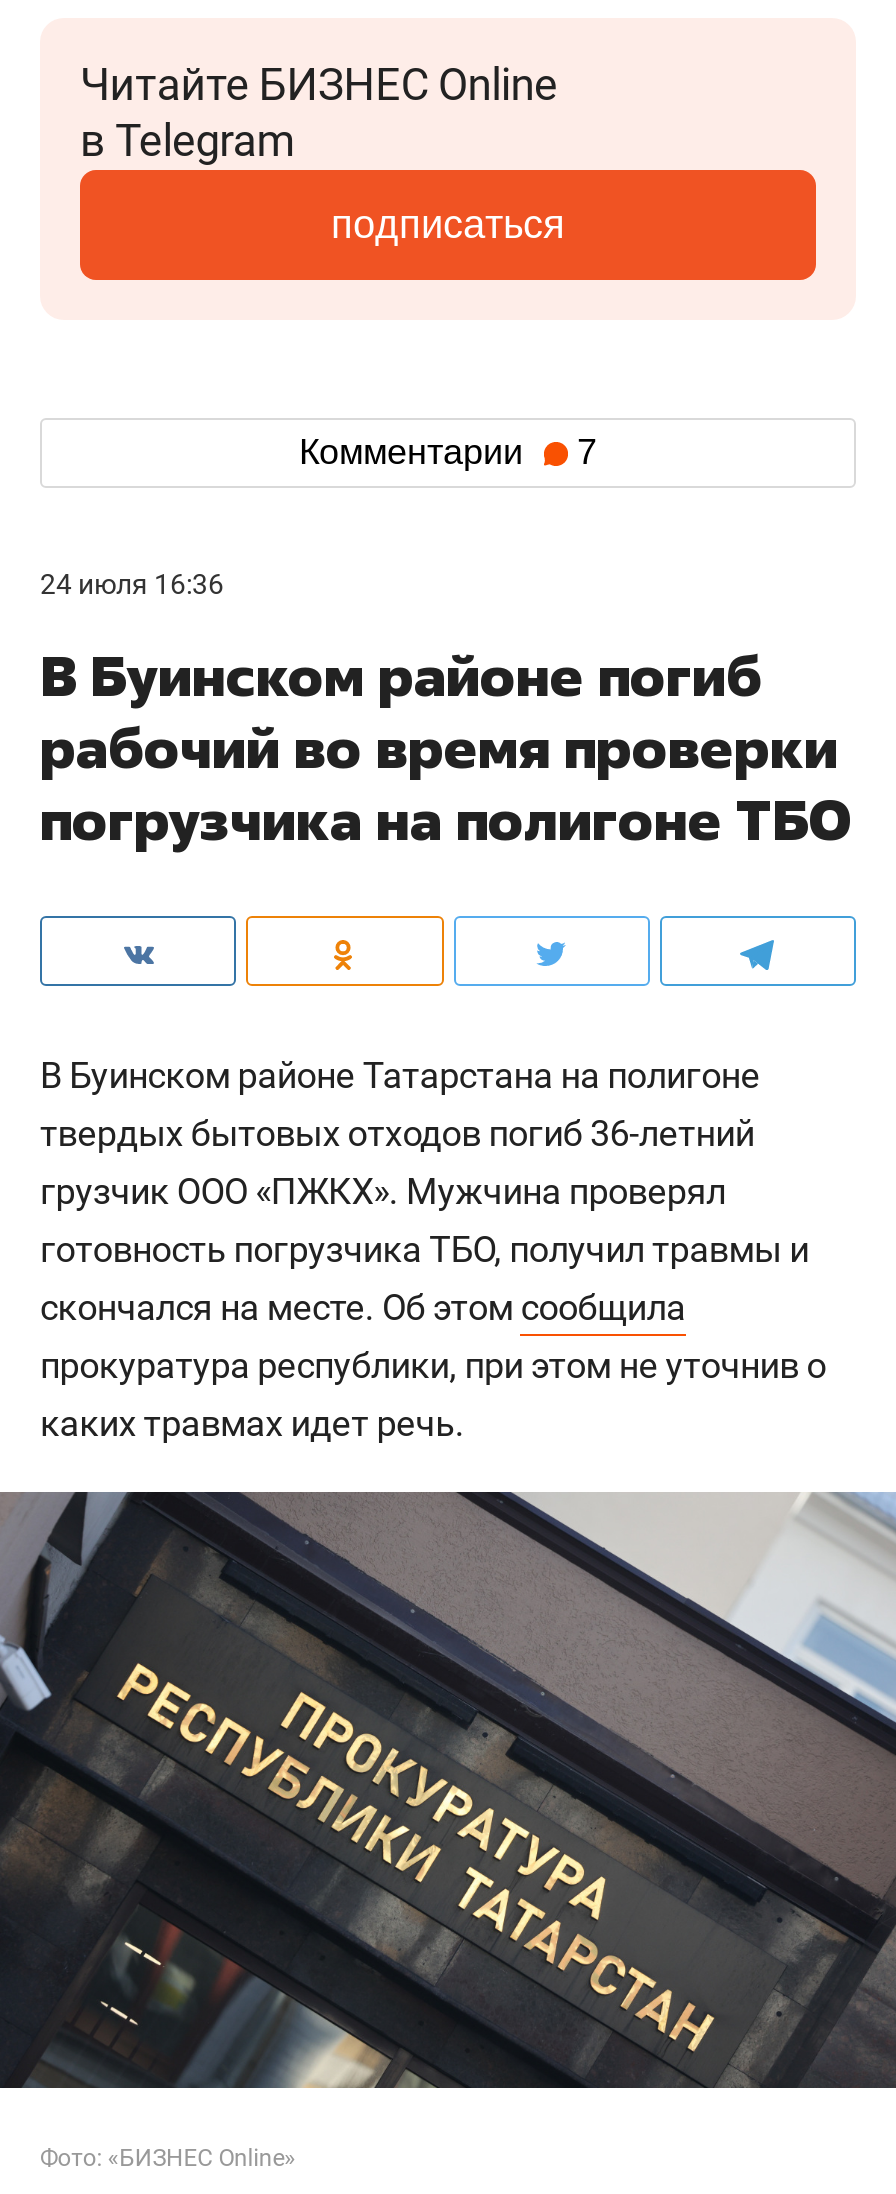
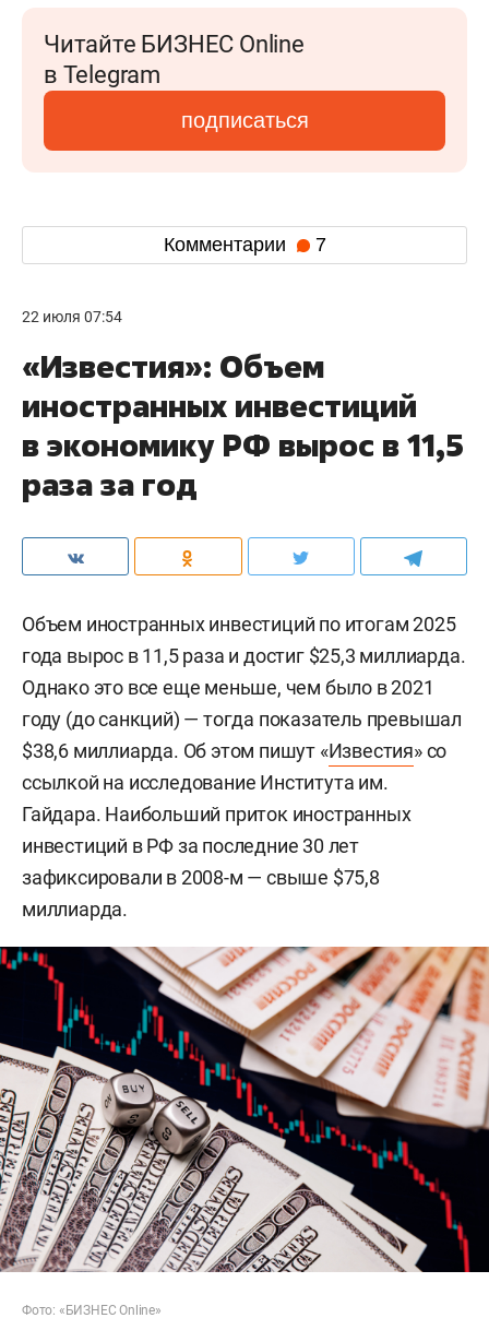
[40,567,224,599] 24 июля 16:36 -> [22,308,122,325] 22 июля 07:54
[40,637,852,855] В Буинском районе погиб | рабочий во время проверки | погрузчика на полигоне ТБО -> [22,346,464,504] «Известия»: Объем | иностранных инвестиций | в экономику РФ вырос в 11,5 | раза за год
[40,1053,826,1443] В Буинском районе Татарстана на полигоне | твердых бытовых отходов погиб 36-летний | грузчик ООО «ПЖКХ». Мужчина проверял | готовность погрузчика ТБО, получил травмы и | скончался на месте. Об этом сообщила | прокуратура республики, при этом не уточнив о | каких травмах идет речь. -> [22,612,465,920] Объем иностранных инвестиций по итогам 2025 | года вырос в 11,5 раза и достиг $25,3 миллиарда. | Однако это все еще меньше, чем было в 2021 | году (до санкций) — тогда показатель превышал | $38,6 миллиарда. Об этом пишут «Известия» со | ссылкой на исследование Института им. | Гайдара. Наибольший приток иностранных | инвестиций в РФ за последние 30 лет | зафиксировали в 2008-м — свыше $75,8 | миллиарда.
[6,1492,890,2090] [image] -> [3,946,486,1273] [image]

